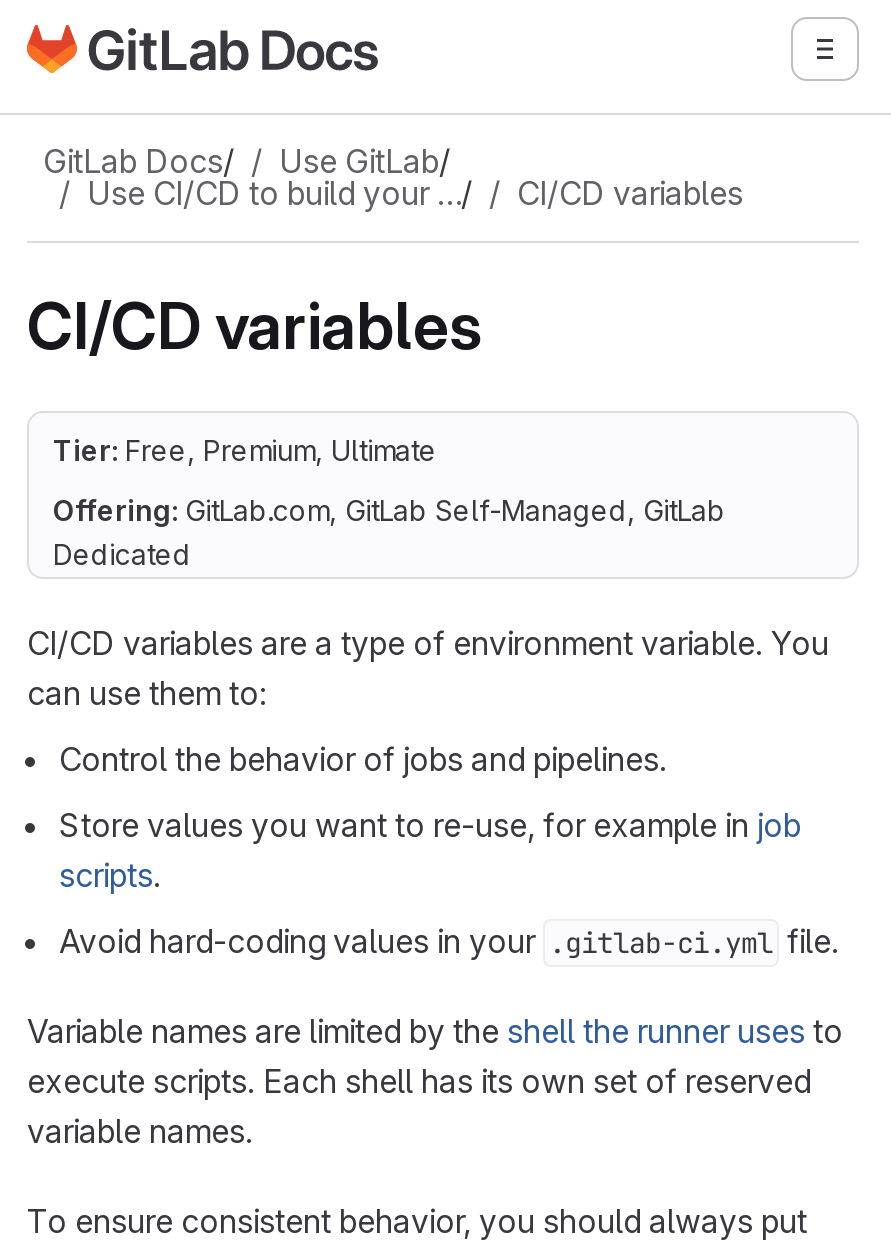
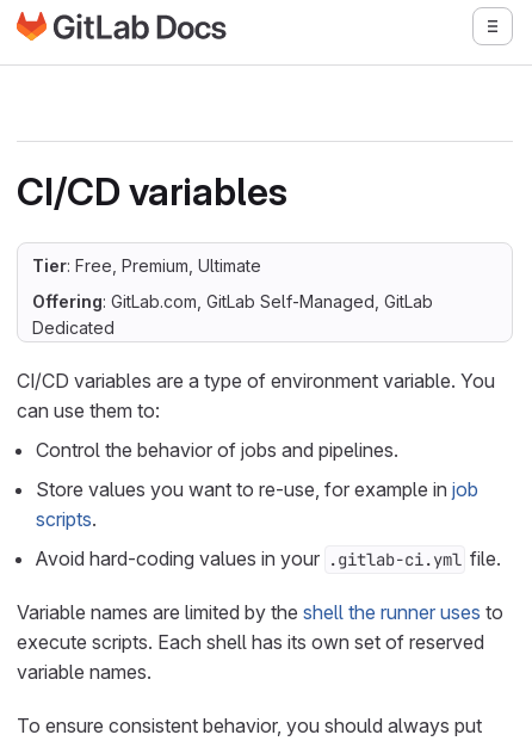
[43,141,743,213] GitLab Docs/ | Use GitLab/ | Use CI/CD to build your …/ | CI/CD variables -> none

